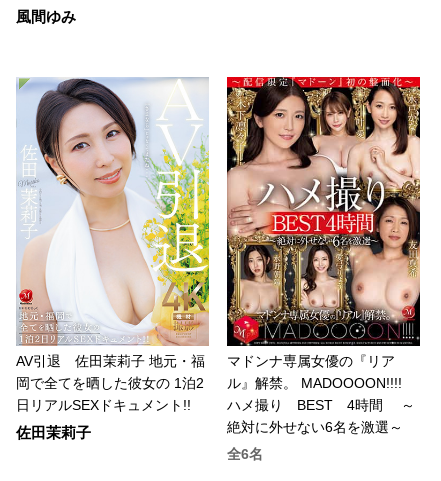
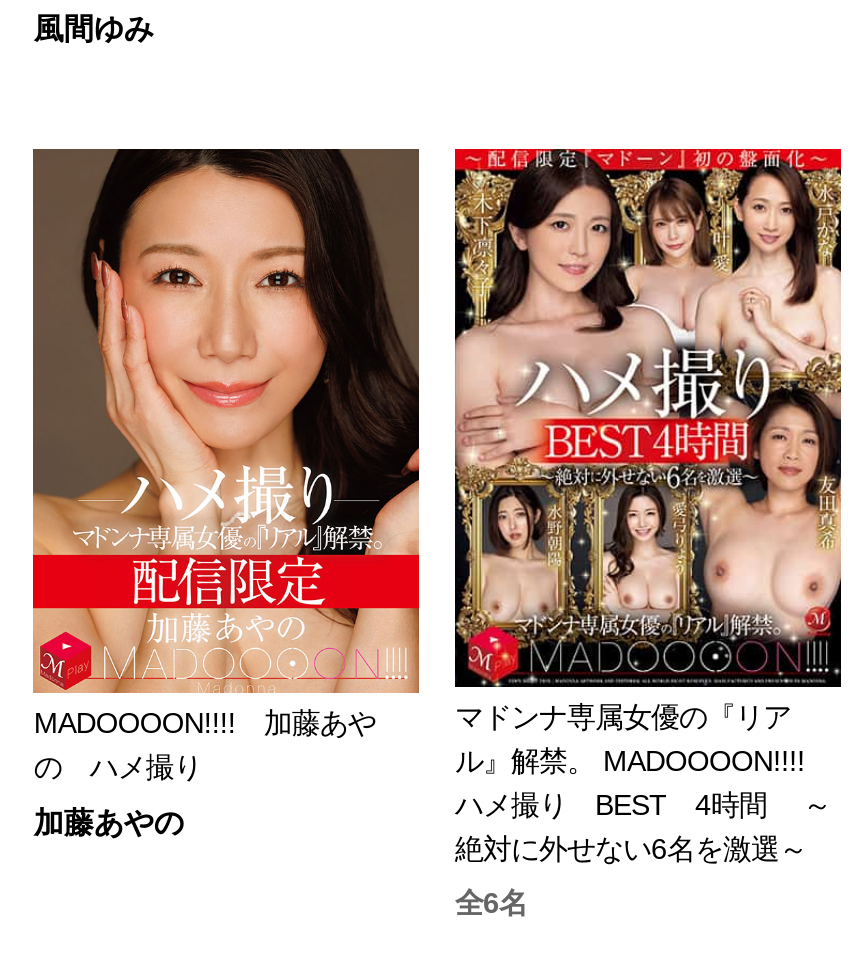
[16,77,210,413] [image] | AV引退 佐田茉莉子 地元・福 | 岡で全てを晒した彼女の 1泊2 | 日リアルSEXドキュメント!! -> [31,147,421,783] [image] | MADOOOON!!!! 加藤あや | の ハメ撮り
[16,424,91,441] 佐田茉莉子 -> [34,805,184,839] 加藤あやの

